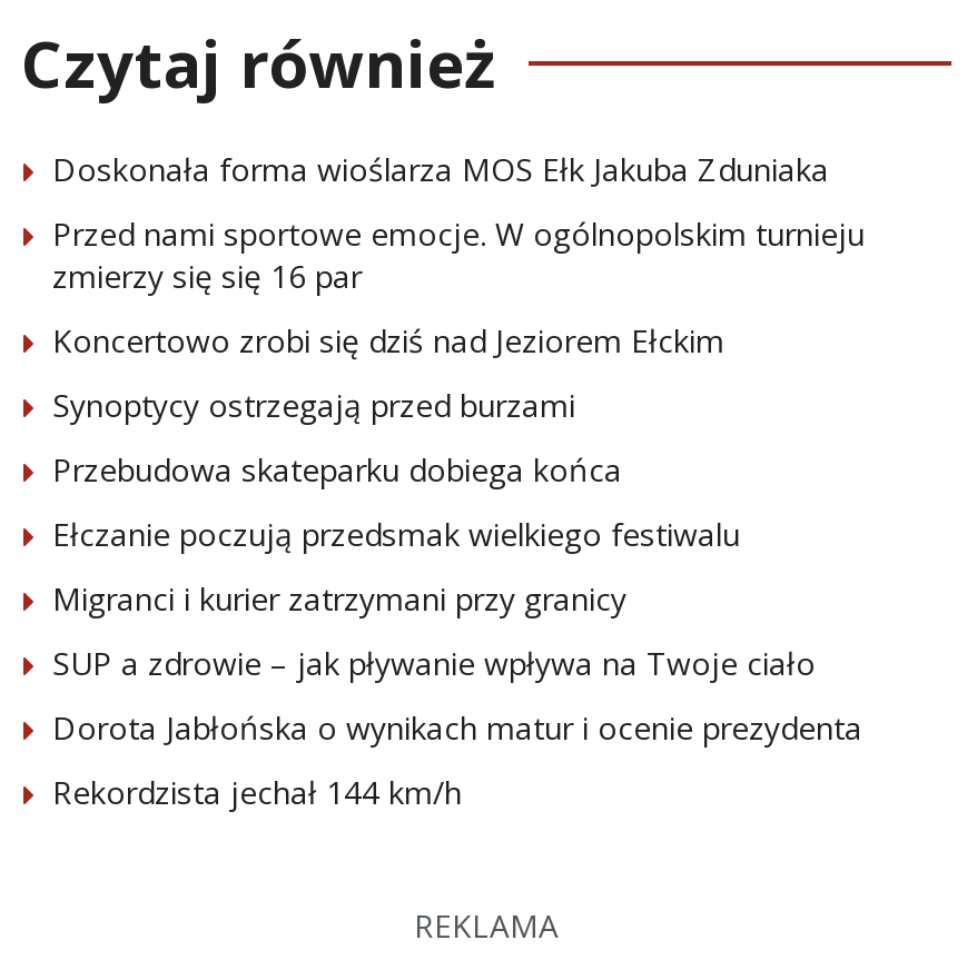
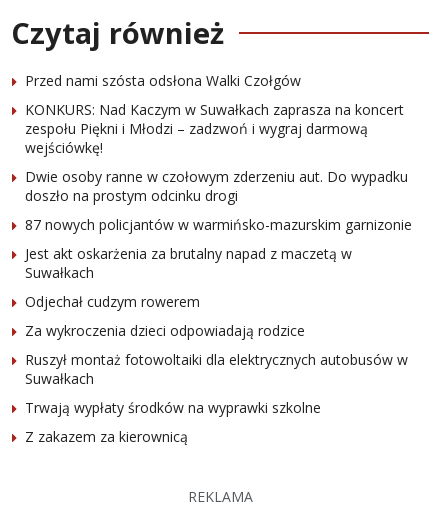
[52,148,829,190] Doskonała forma wioślarza MOS Ełk Jakuba Zduniaka -> [25,71,301,90] Przed nami szósta odsłona Walki Czołgów
[52,212,865,297] Przed nami sportowe emocje. W ogólnopolskim turnieju | zmierzy się się 16 par -> [25,100,404,157] KONKURS: Nad Kaczym w Suwałkach zaprasza na koncert | zespołu Piękni i Młodzi – zadzwoń i wygraj darmową | wejściówkę!
[52,319,724,361] Koncertowo zrobi się dziś nad Jeziorem Ełckim -> [25,167,408,205] Dwie osoby ranne w czołowym zderzeniu aut. Do wypadku | doszło na prostym odcinku drogi
[52,383,575,426] Synoptycy ostrzegają przed burzami -> [25,215,412,234] 87 nowych policjantów w warmińsko-mazurskim garnizonie
[52,448,622,490] Przebudowa skateparku dobiega końca -> [25,244,352,282] Jest akt oskarżenia za brutalny napad z maczetą w | Suwałkach
[52,512,740,555] Ełczanie poczują przedsmak wielkiego festiwalu -> [25,292,200,311] Odjechał cudzym rowerem
[52,577,626,619] Migranci i kurier zatrzymani przy granicy -> [25,321,305,340] Za wykroczenia dzieci odpowiadają rodzice
[52,641,816,684] SUP a zdrowie – jak pływanie wpływa na Twoje ciało -> [25,350,408,388] Ruszył montaż fotowoltaiki dla elektrycznych autobusów w | Suwałkach
[52,706,862,748] Dorota Jabłońska o wynikach matur i ocenie prezydenta -> [25,398,321,417] Trwają wypłaty środków na wyprawki szkolne
[52,770,462,813] Rekordzista jechał 144 km/h -> [25,427,188,446] Z zakazem za kierownicą

